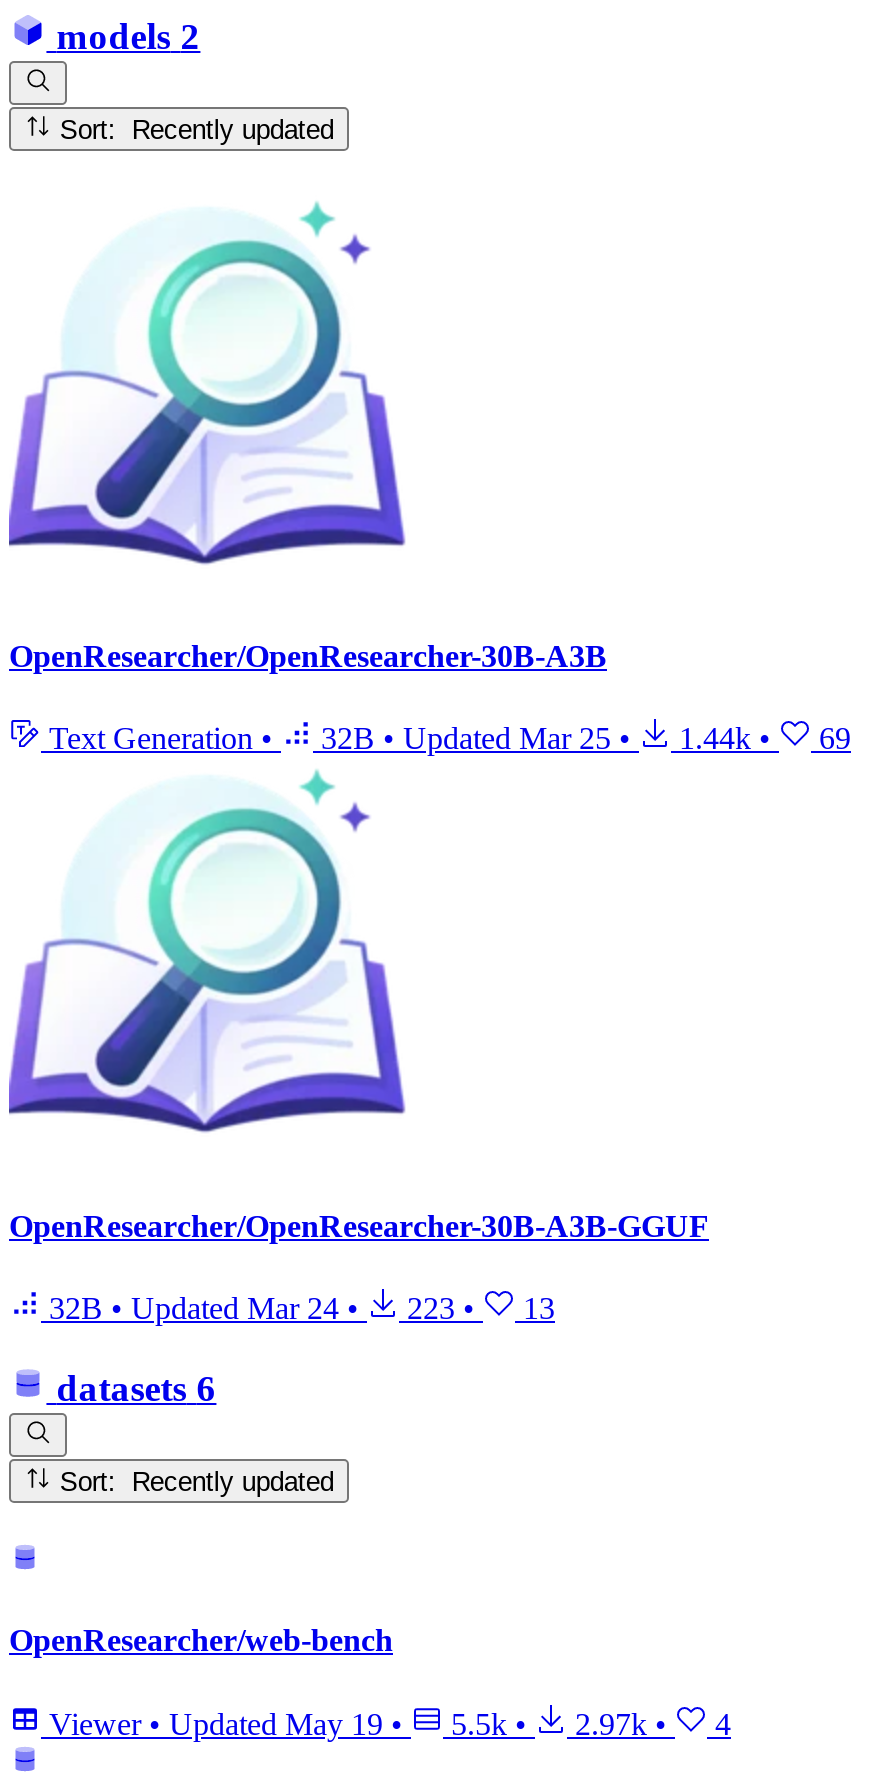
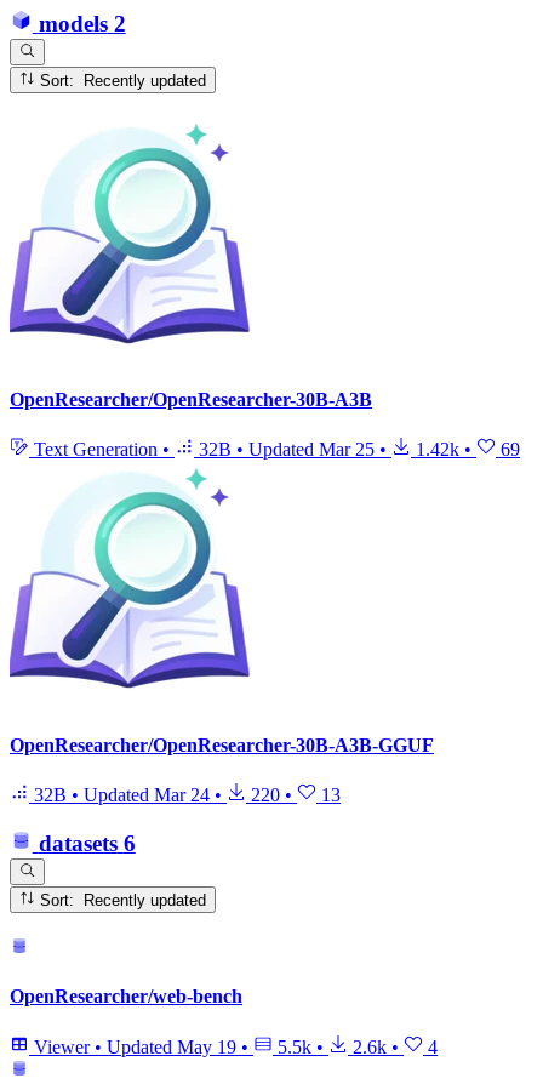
[41,722,851,756] Text Generation • 32B • Updated Mar 25 • 1.44k • 69 -> [29,439,520,460] Text Generation • 32B • Updated Mar 25 • 1.42k • 69
[41,1291,555,1325] 32B • Updated Mar 24 • 223 • 13 -> [29,784,341,805] 32B • Updated Mar 24 • 220 • 13
[41,1706,731,1740] Viewer • Updated May 19 • 5.5k • 2.97k • 4 -> [29,1036,438,1057] Viewer • Updated May 19 • 5.5k • 2.6k • 4

